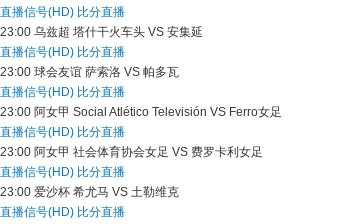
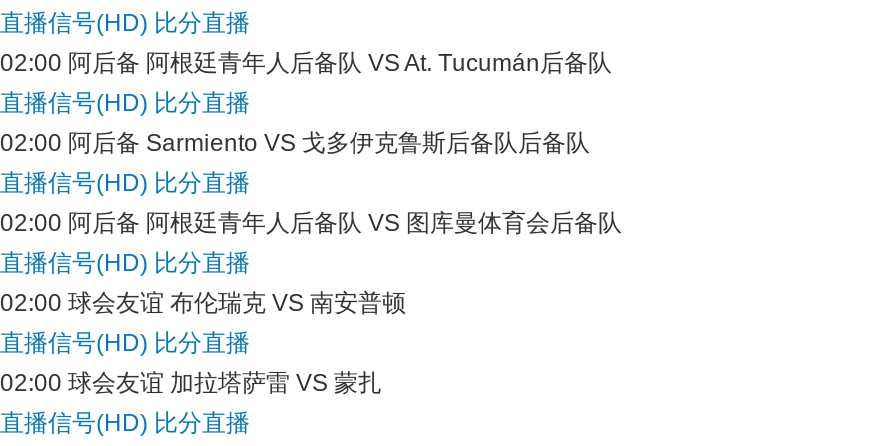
[0,25,203,39] 23:00 乌兹超塔什干火车头 VS 安集延 -> [0,49,612,77] 02:00 阿后备阿根廷青年人后备队 VS At. Tucumán后备队
[0,65,179,79] 23:00 球会友谊萨索洛 VS 帕多瓦 -> [0,129,590,157] 02:00 阿后备Sarmiento VS 戈多伊克鲁斯后备队后备队
[0,105,282,119] 23:00 阿女甲Social Atlético Televisión VS Ferro女足 -> [0,209,622,237] 02:00 阿后备阿根廷青年人后备队 VS 图库曼体育会后备队
[0,145,263,159] 23:00 阿女甲社会体育协会女足 VS 费罗卡利女足 -> [0,289,406,317] 02:00 球会友谊布伦瑞克 VS 南安普顿
[0,185,179,199] 23:00 爱沙杯希尤马 VS 土勒维克 -> [0,369,382,397] 02:00 球会友谊加拉塔萨雷 VS 蒙扎

